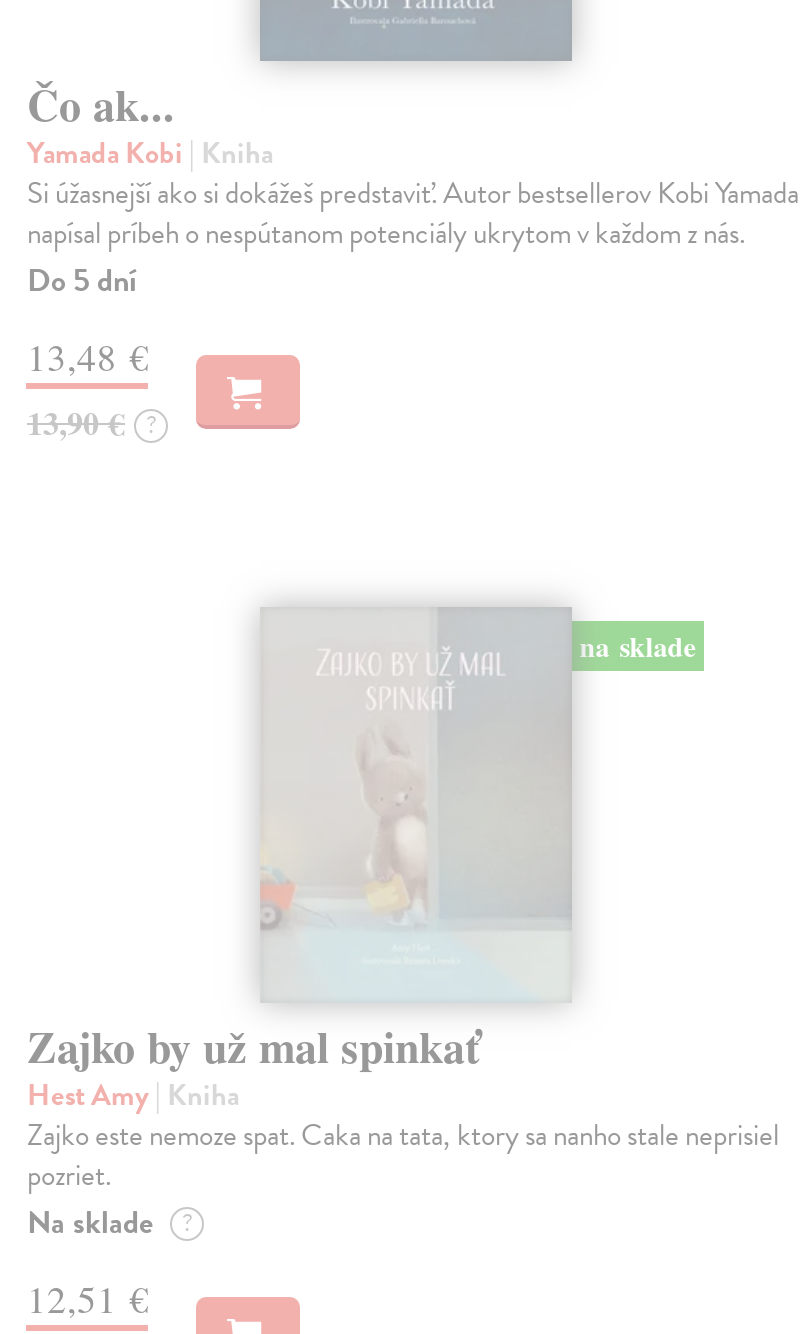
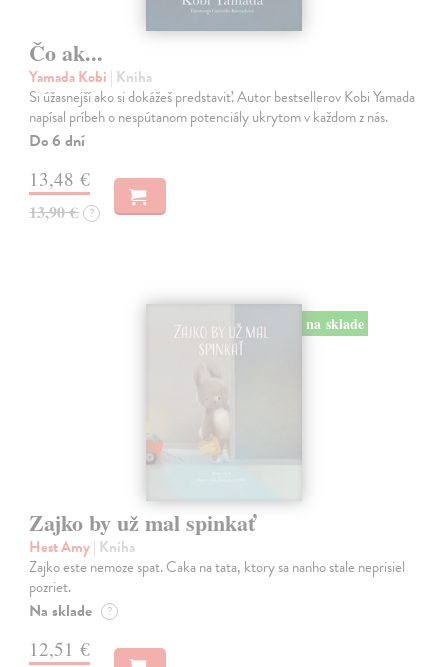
[27,258,137,306] Do 5 dní -> [29,129,85,153] Do 6 dní

